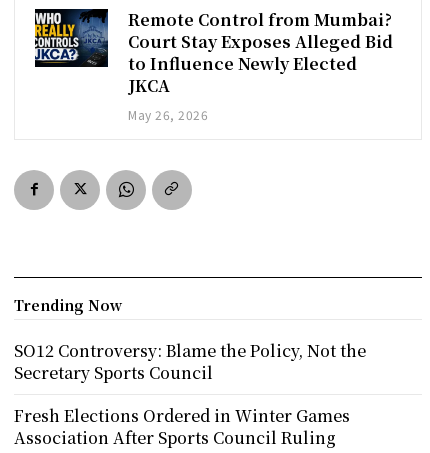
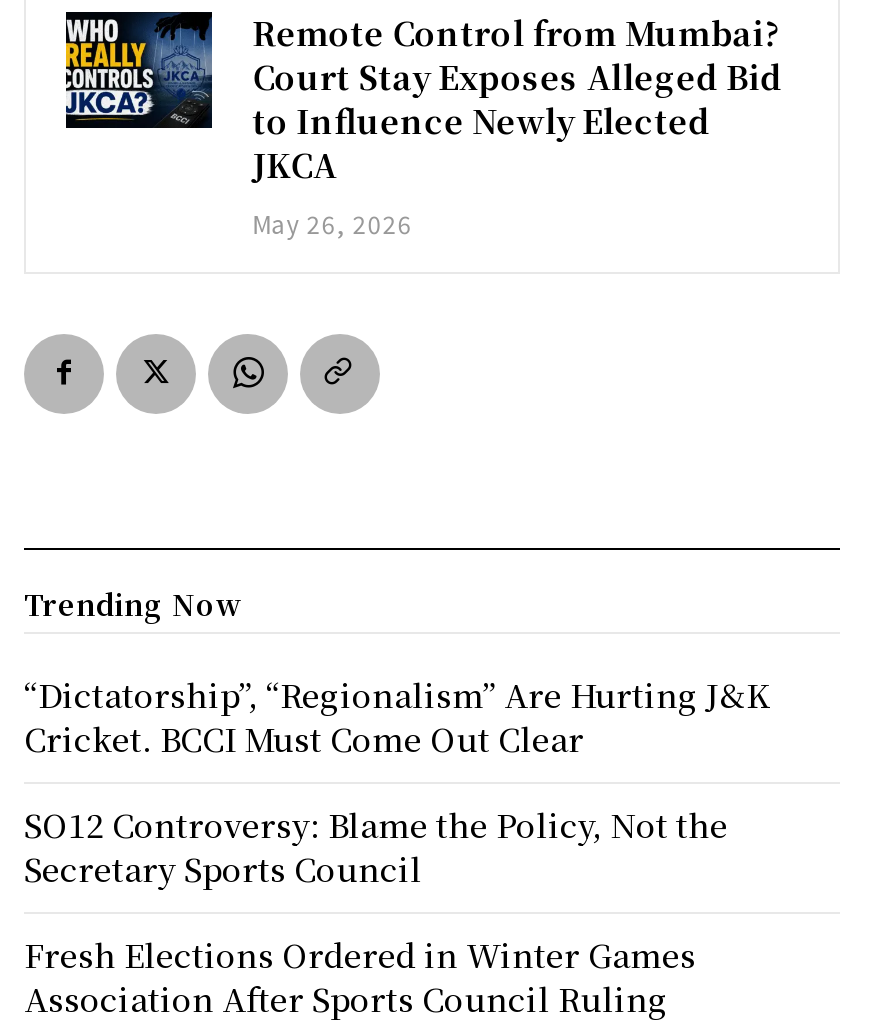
none -> [24,671,770,761] “Dictatorship”, “Regionalism” Are Hurting J&K | Cricket. BCCI Must Come Out Clear

